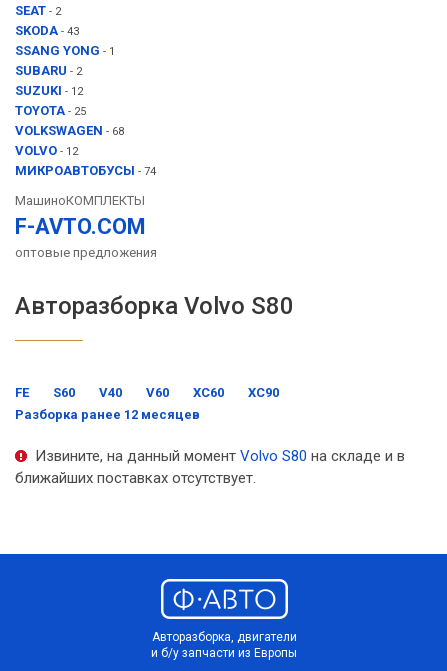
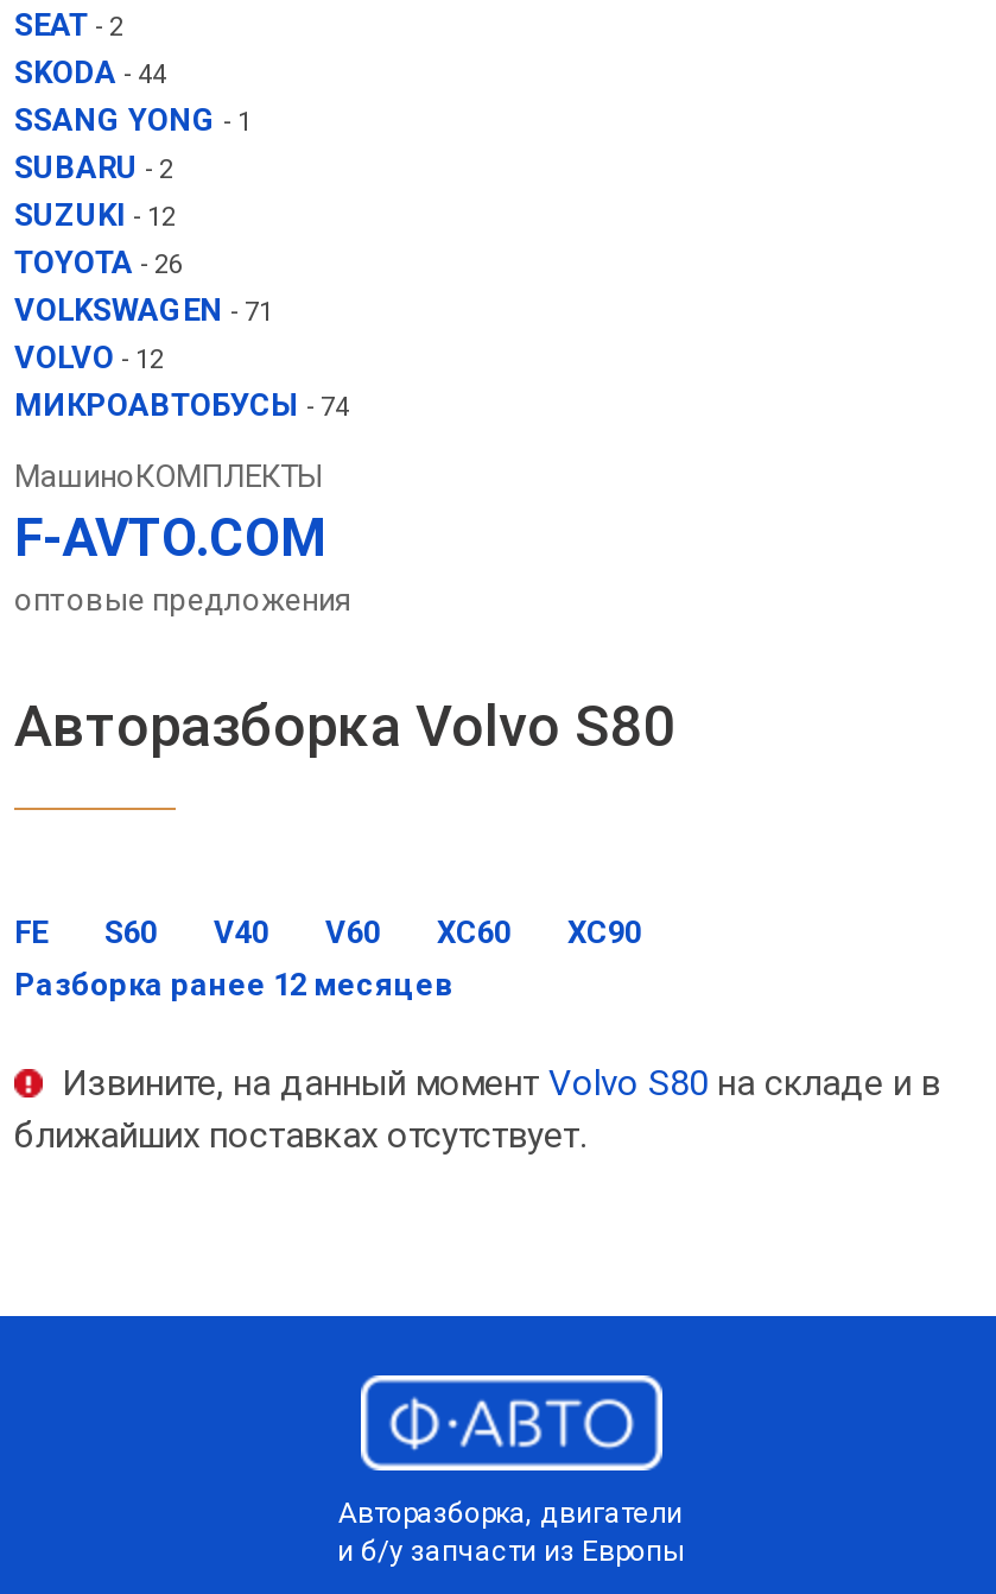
[15,23,79,38] SKODA - 43 -> [14,56,166,91] SKODA - 44
[15,103,86,118] TOYOTA - 25 -> [14,246,183,281] TOYOTA - 26
[15,123,124,138] VOLKSWAGEN - 68 -> [14,293,273,329] VOLKSWAGEN - 71

